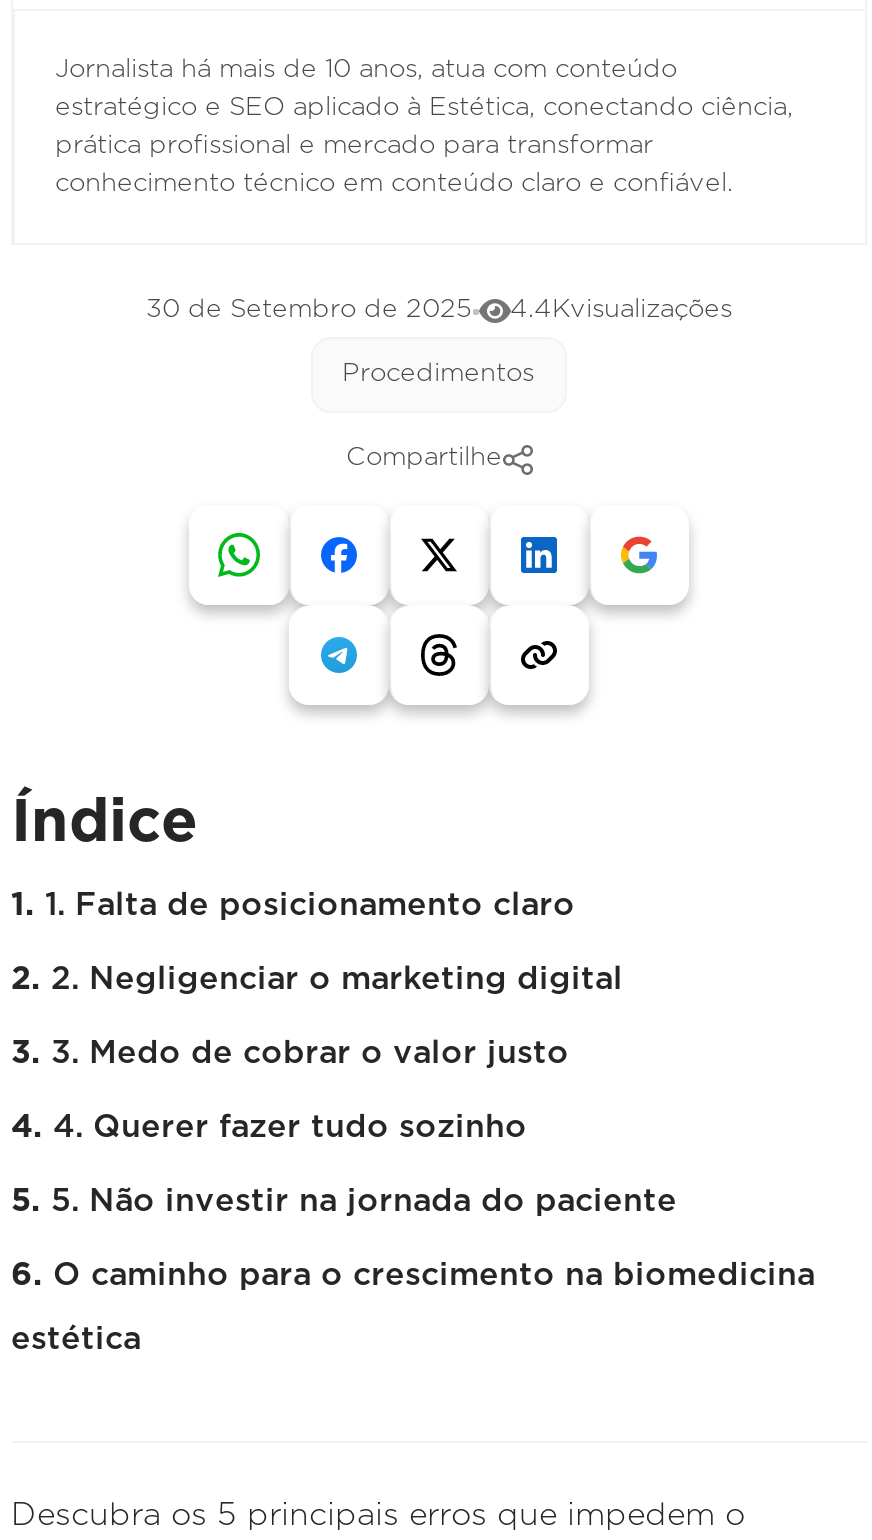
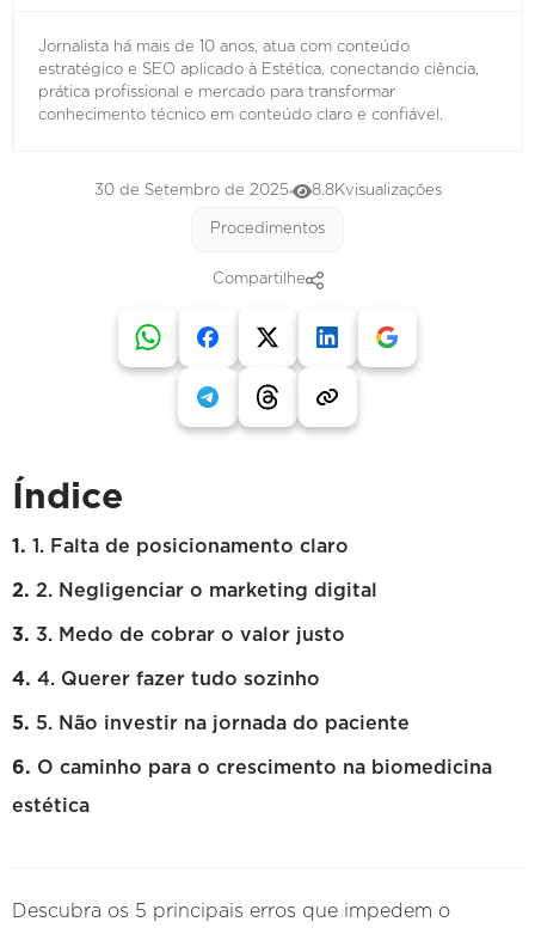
[510,297,732,323] 4.4Kvisualizações -> [311,183,441,199] 8.8Kvisualizações

